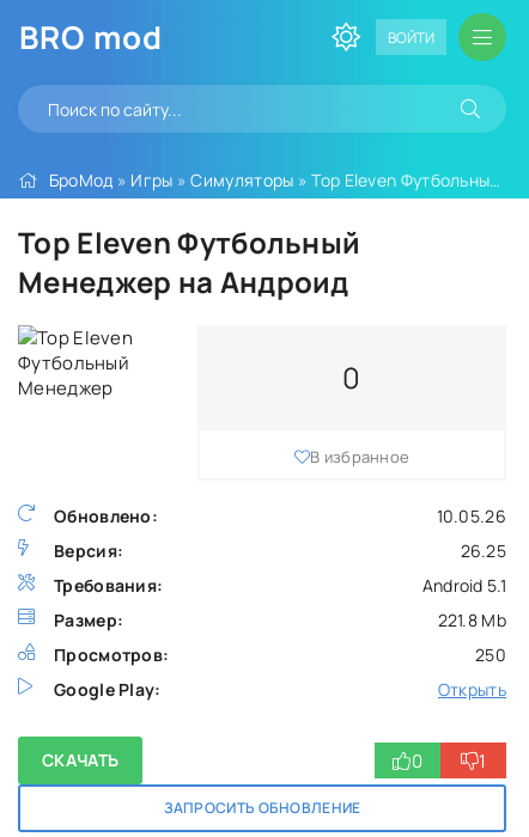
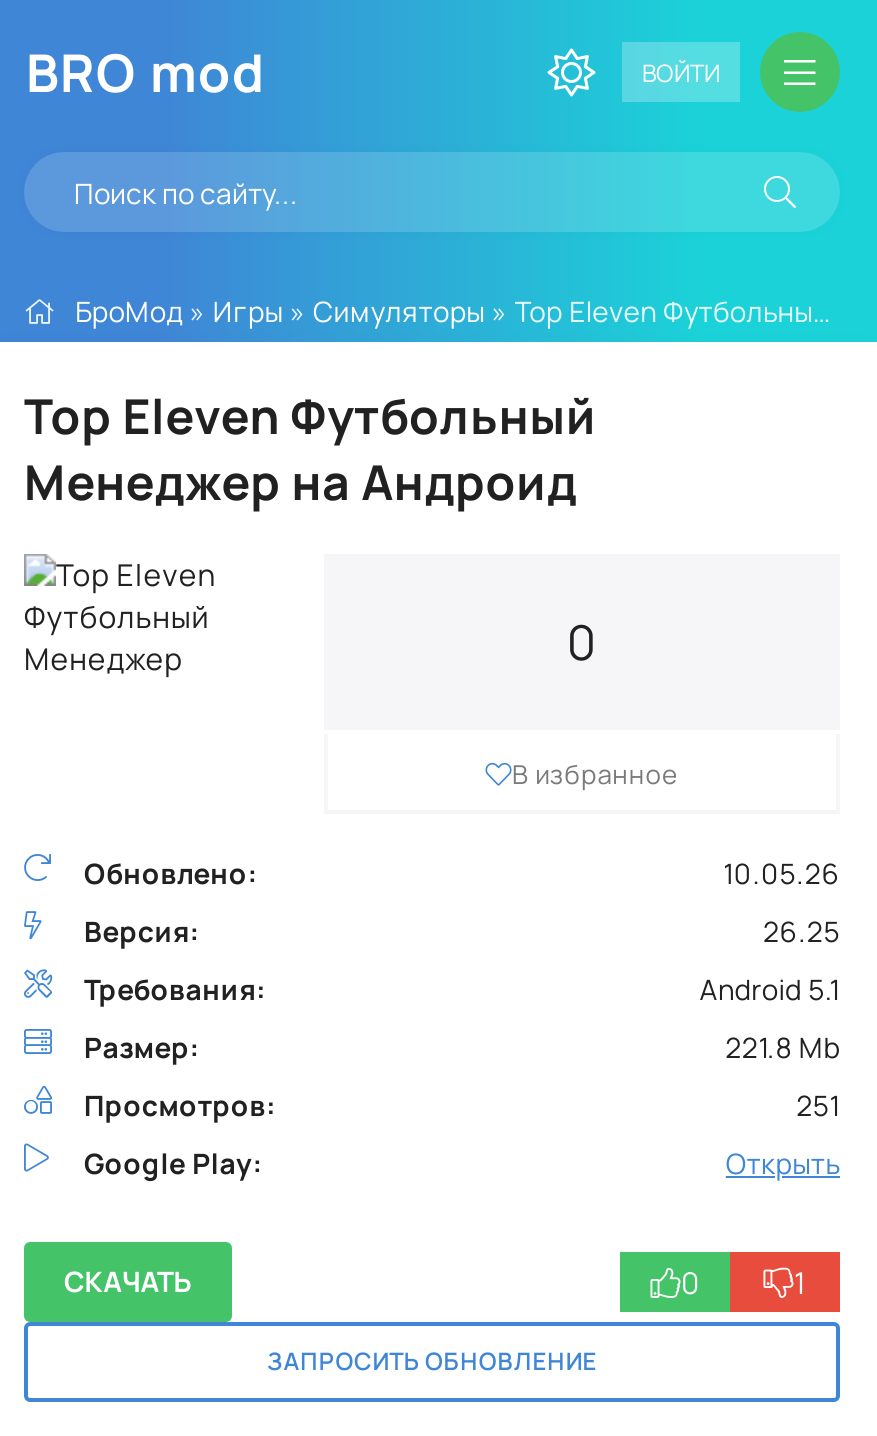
[475,643,506,666] 250 -> [796,1086,840,1124] 251

